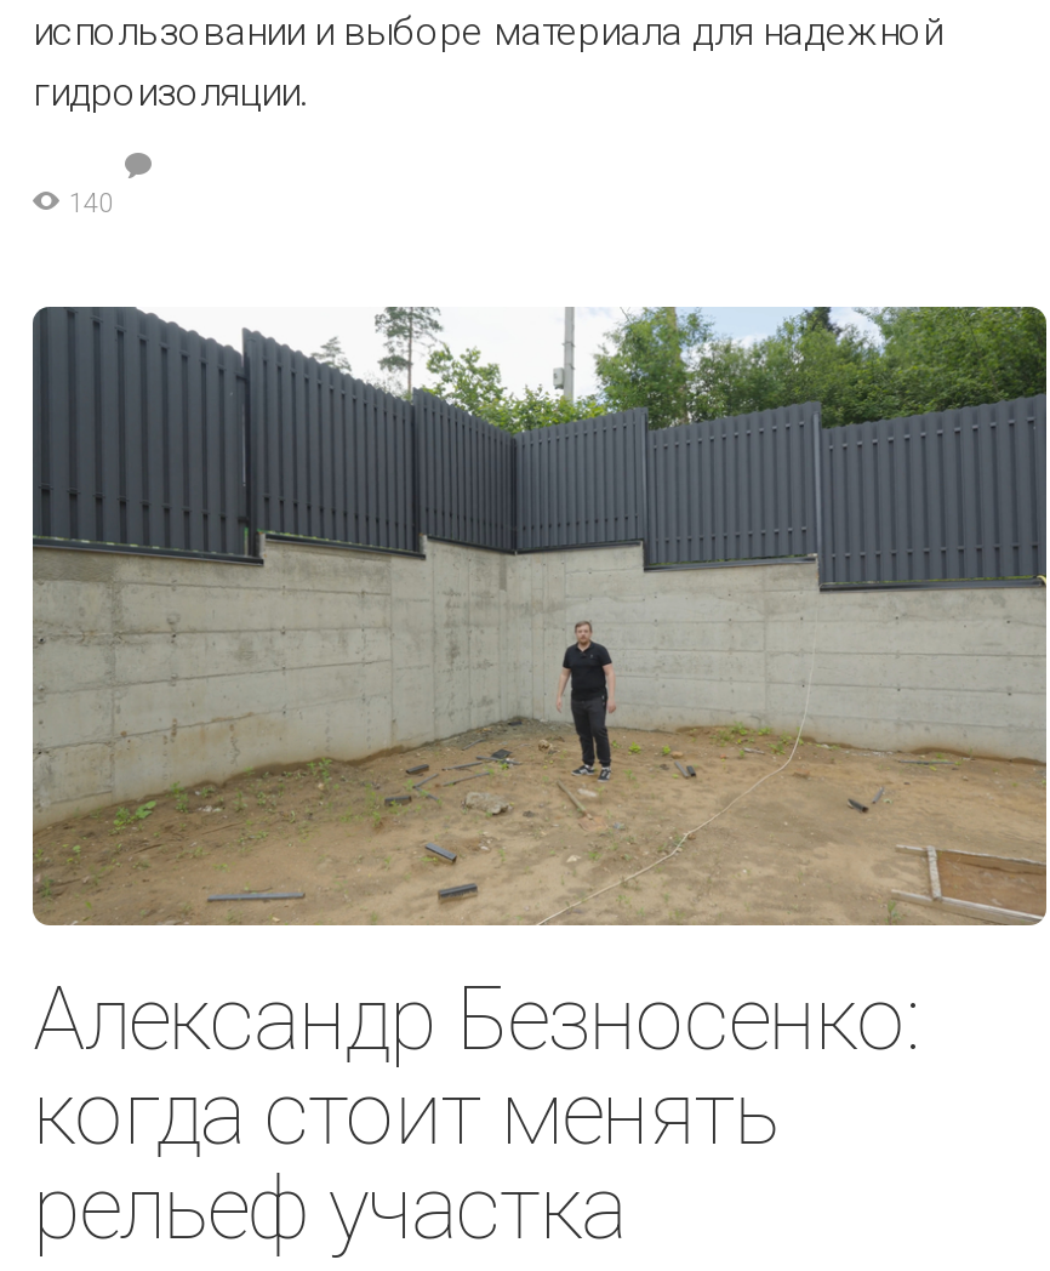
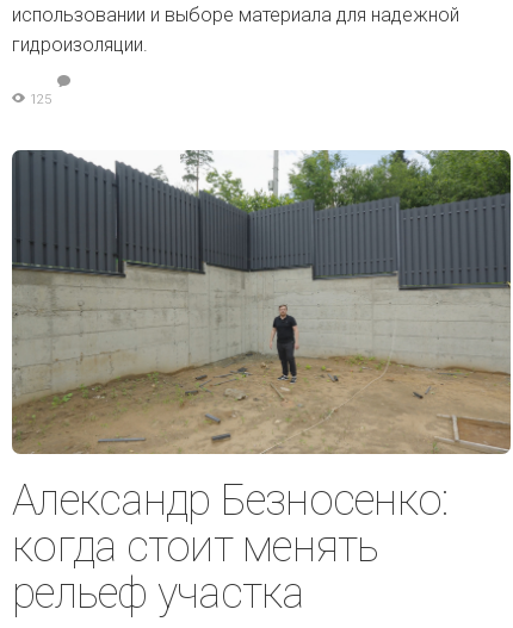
[69,187,113,219] 140 -> [30,92,51,108] 125

